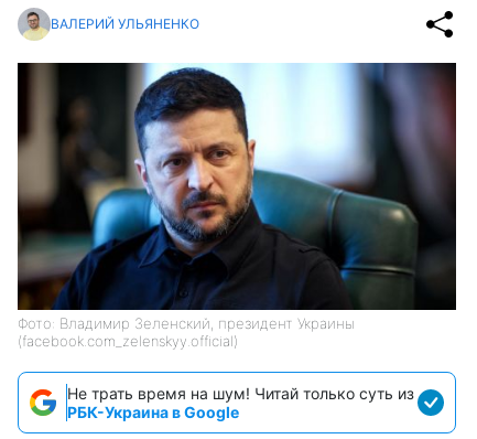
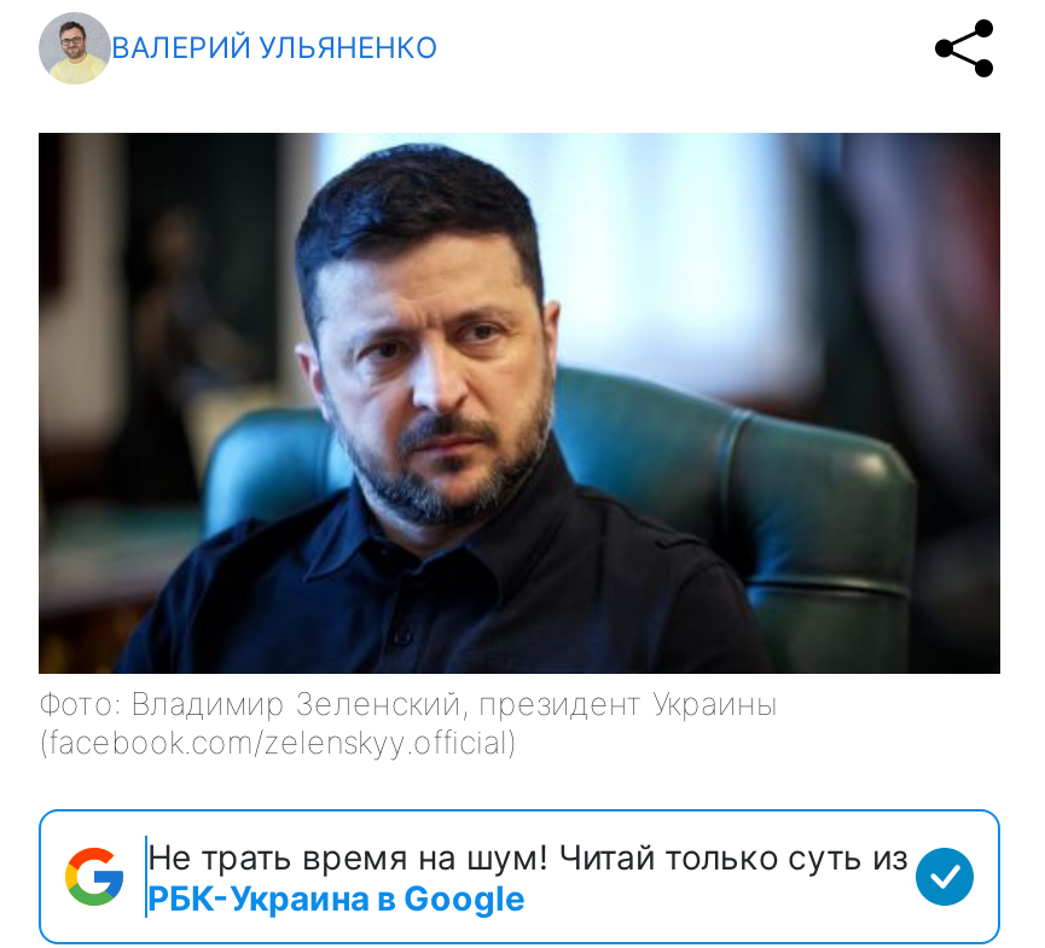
[18,332,238,349] (facebook.com_zelenskyy.official) -> [39,722,517,760] (facebook.com/zelenskyy.official)

